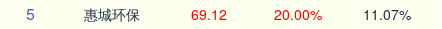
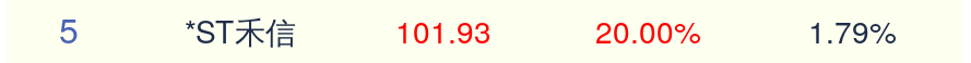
[84,4,226,24] 惠城环保 | 69.12 -> [185,10,492,53] *ST禾信 | 101.93
[362,4,410,24] 11.07% -> [808,10,896,53] 1.79%

